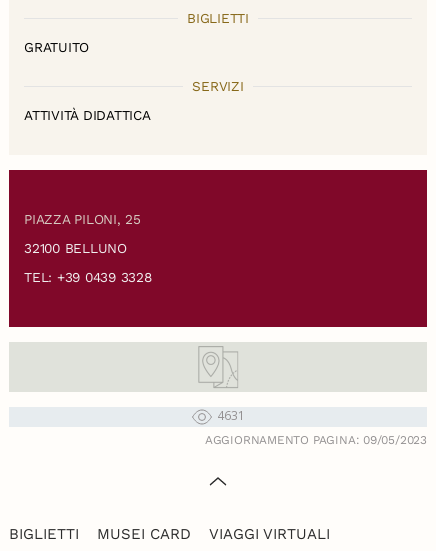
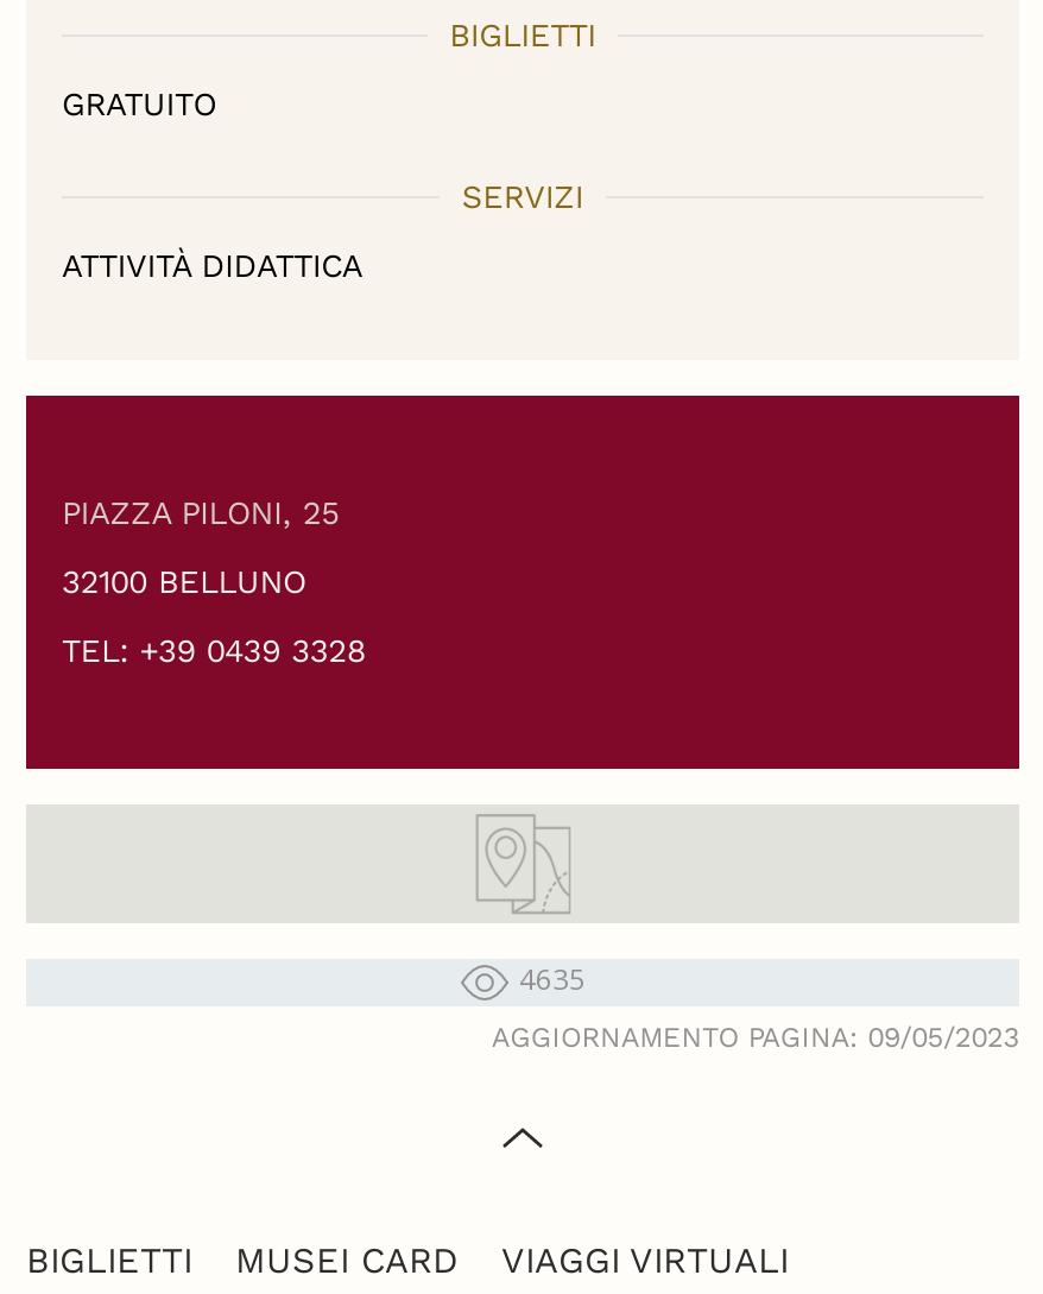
[216,407,244,423] 4631 -> [519,958,586,996] 4635

